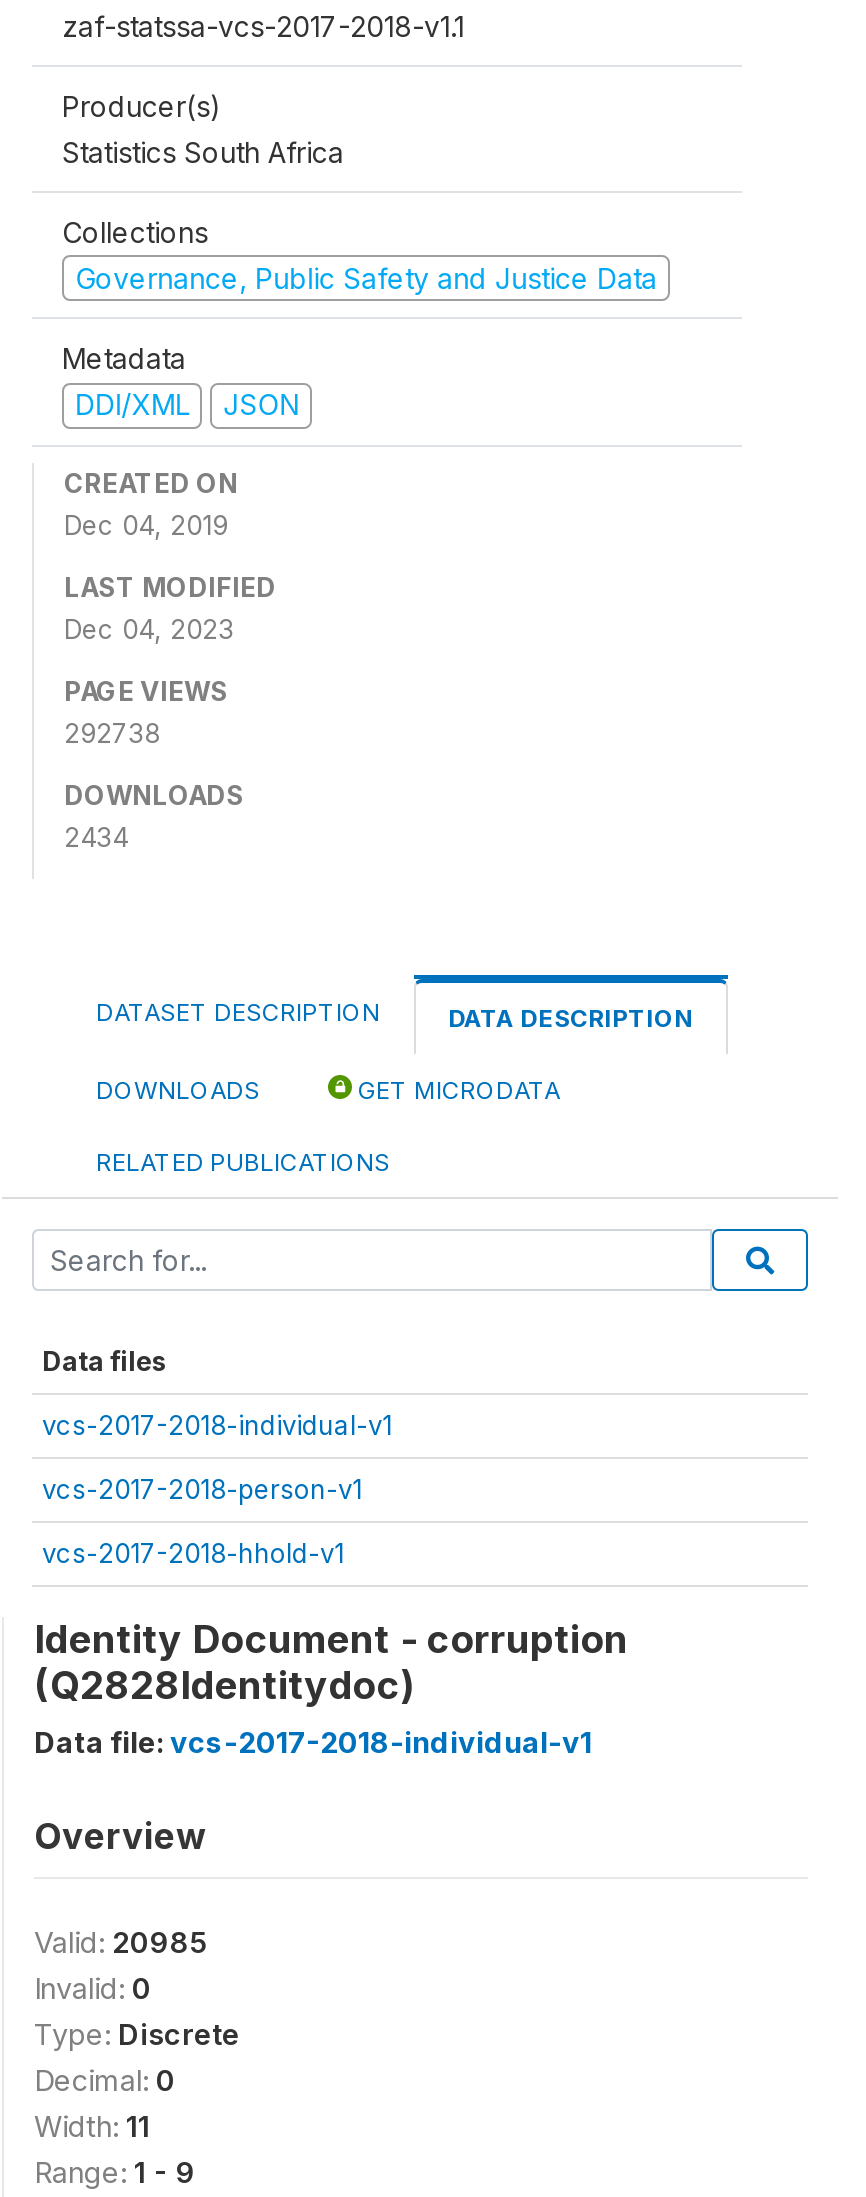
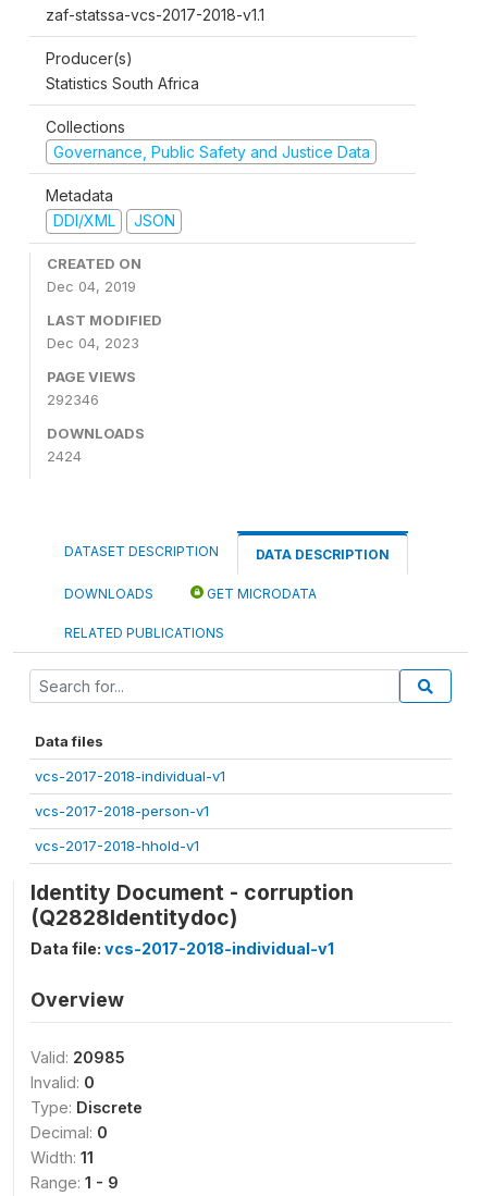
[64,717,160,749] 292738 -> [47,390,99,408] 292346
[64,821,128,853] 2434 -> [47,447,82,464] 2424

